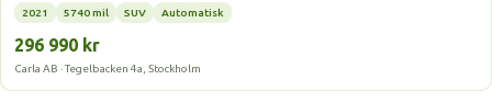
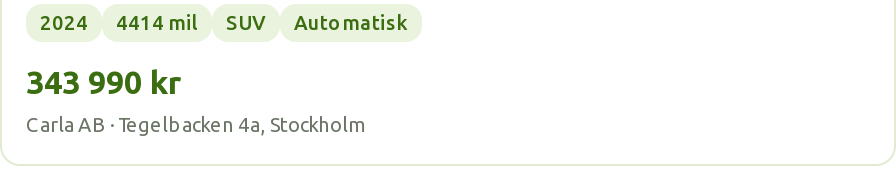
[22,7,109,19] 2021 | 5740 mil -> [40,12,198,34] 2024 | 4414 mil
[14,35,100,55] 296 990 kr -> [26,64,182,100] 343 990 kr

